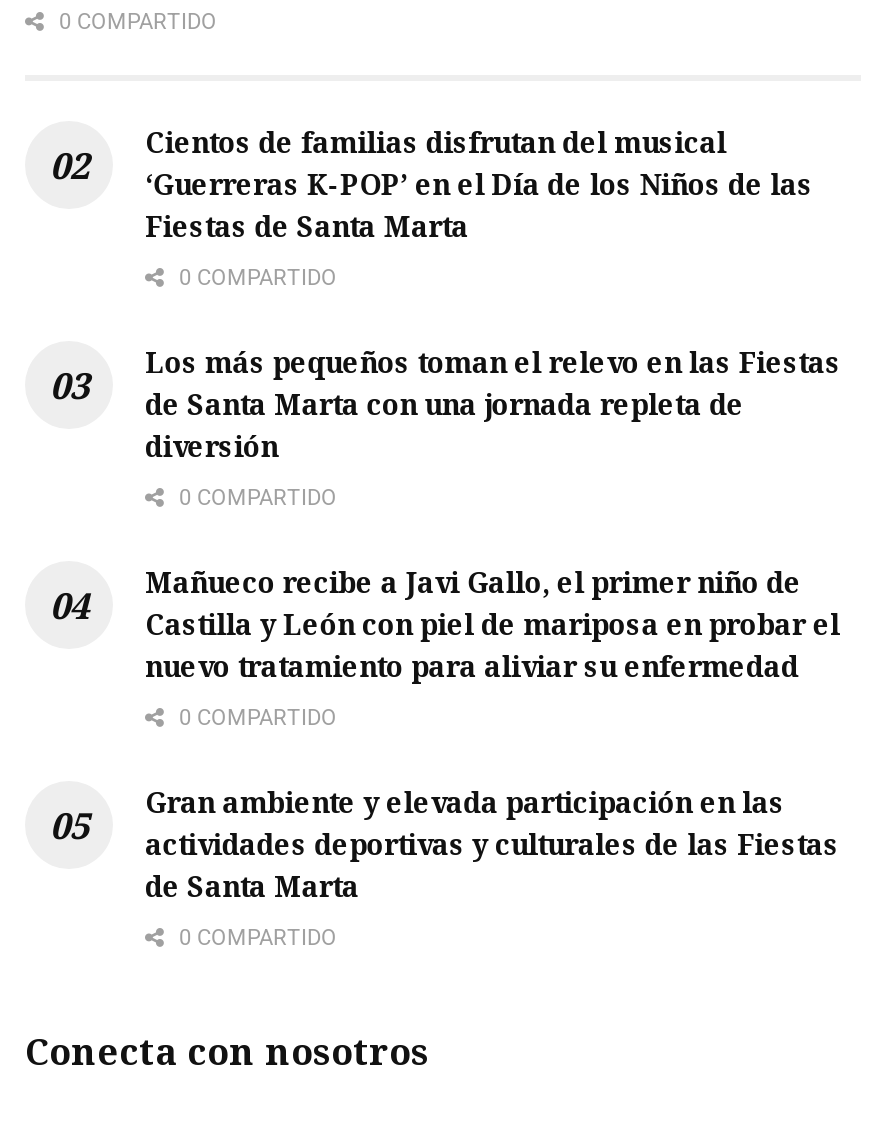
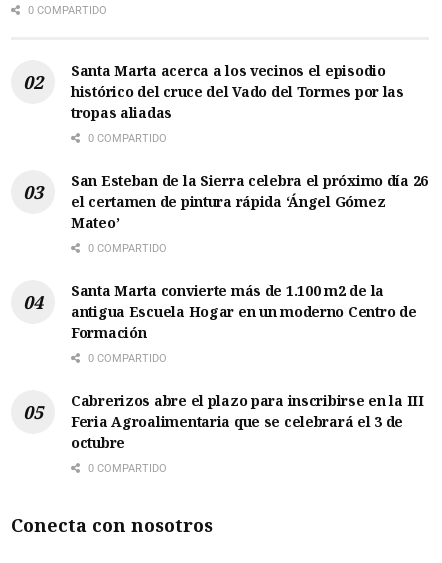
[145,122,813,244] Cientos de familias disfrutan del musical | ‘Guerreras K-POP’ en el Día de los Niños de las | Fiestas de Santa Marta -> [71,61,404,122] Santa Marta acerca a los vecinos el episodio | histórico del cruce del Vado del Tormes por las | tropas aliadas
[145,342,841,464] Los más pequeños toman el relevo en las Fiestas | de Santa Marta con una jornada repleta de | diversión -> [71,171,428,232] San Esteban de la Sierra celebra el próximo día 26 | el certamen de pintura rápida ‘Ángel Gómez | Mateo’
[145,562,840,684] Mañueco recibe a Javi Gallo, el primer niño de | Castilla y León con piel de mariposa en probar el | nuevo tratamiento para aliviar su enfermedad -> [71,281,416,342] Santa Marta convierte más de 1.100 m2 de la | antigua Escuela Hogar en un moderno Centro de | Formación
[145,782,839,904] Gran ambiente y elevada participación en las | actividades deportivas y culturales de las Fiestas | de Santa Marta -> [71,391,424,452] Cabrerizos abre el plazo para inscribirse en la III | Feria Agroalimentaria que se celebrará el 3 de | octubre

